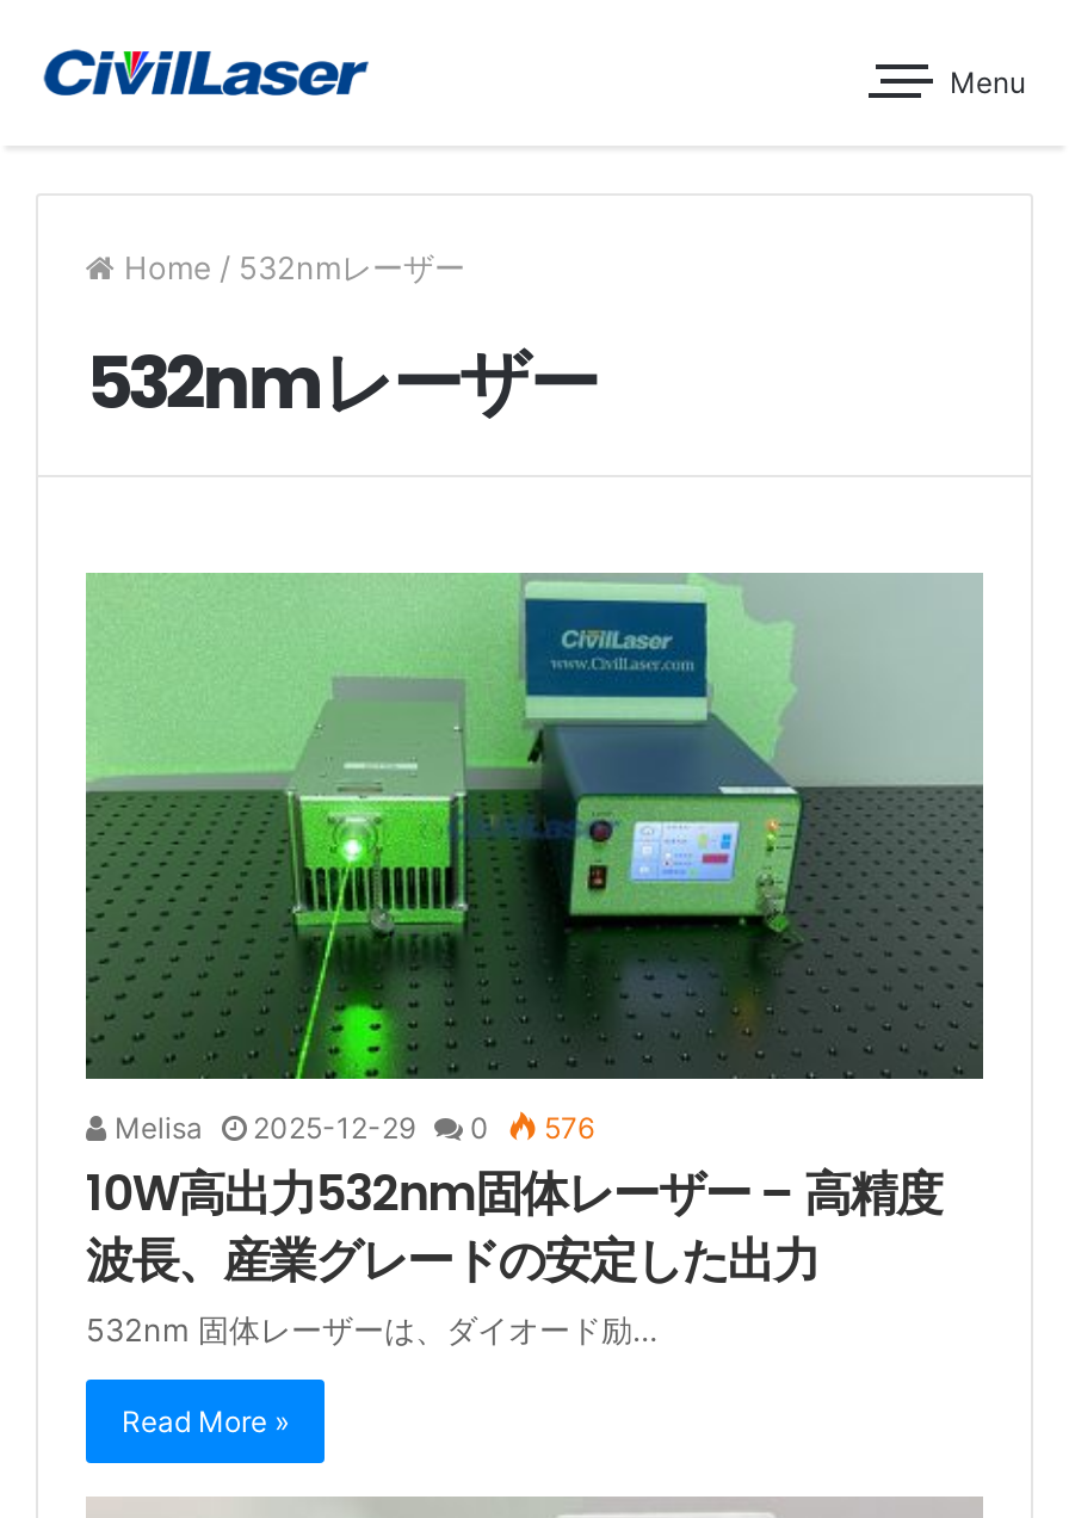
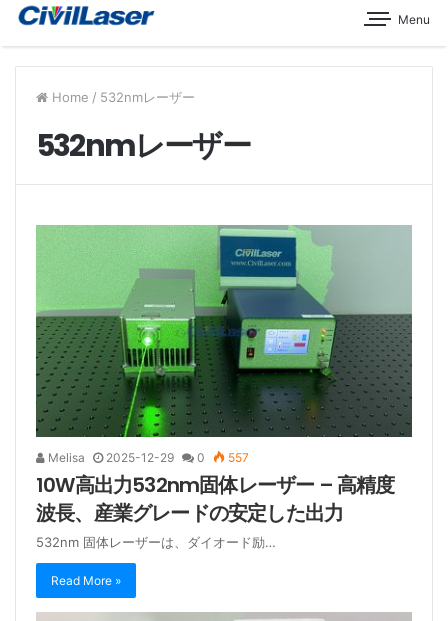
[107,1111,594,1147] Melisa 2025-12-29 0 576 -> [45,450,249,465] Melisa 2025-12-29 0 557

